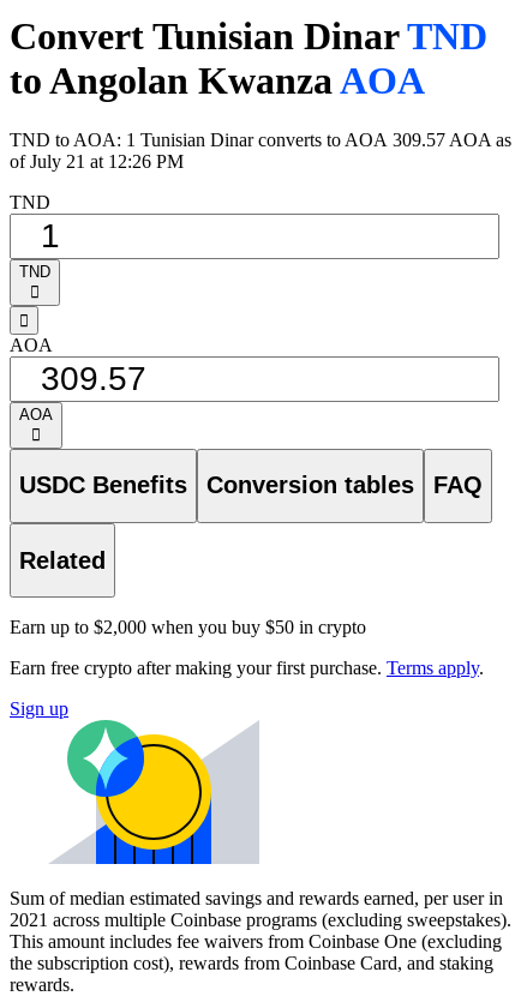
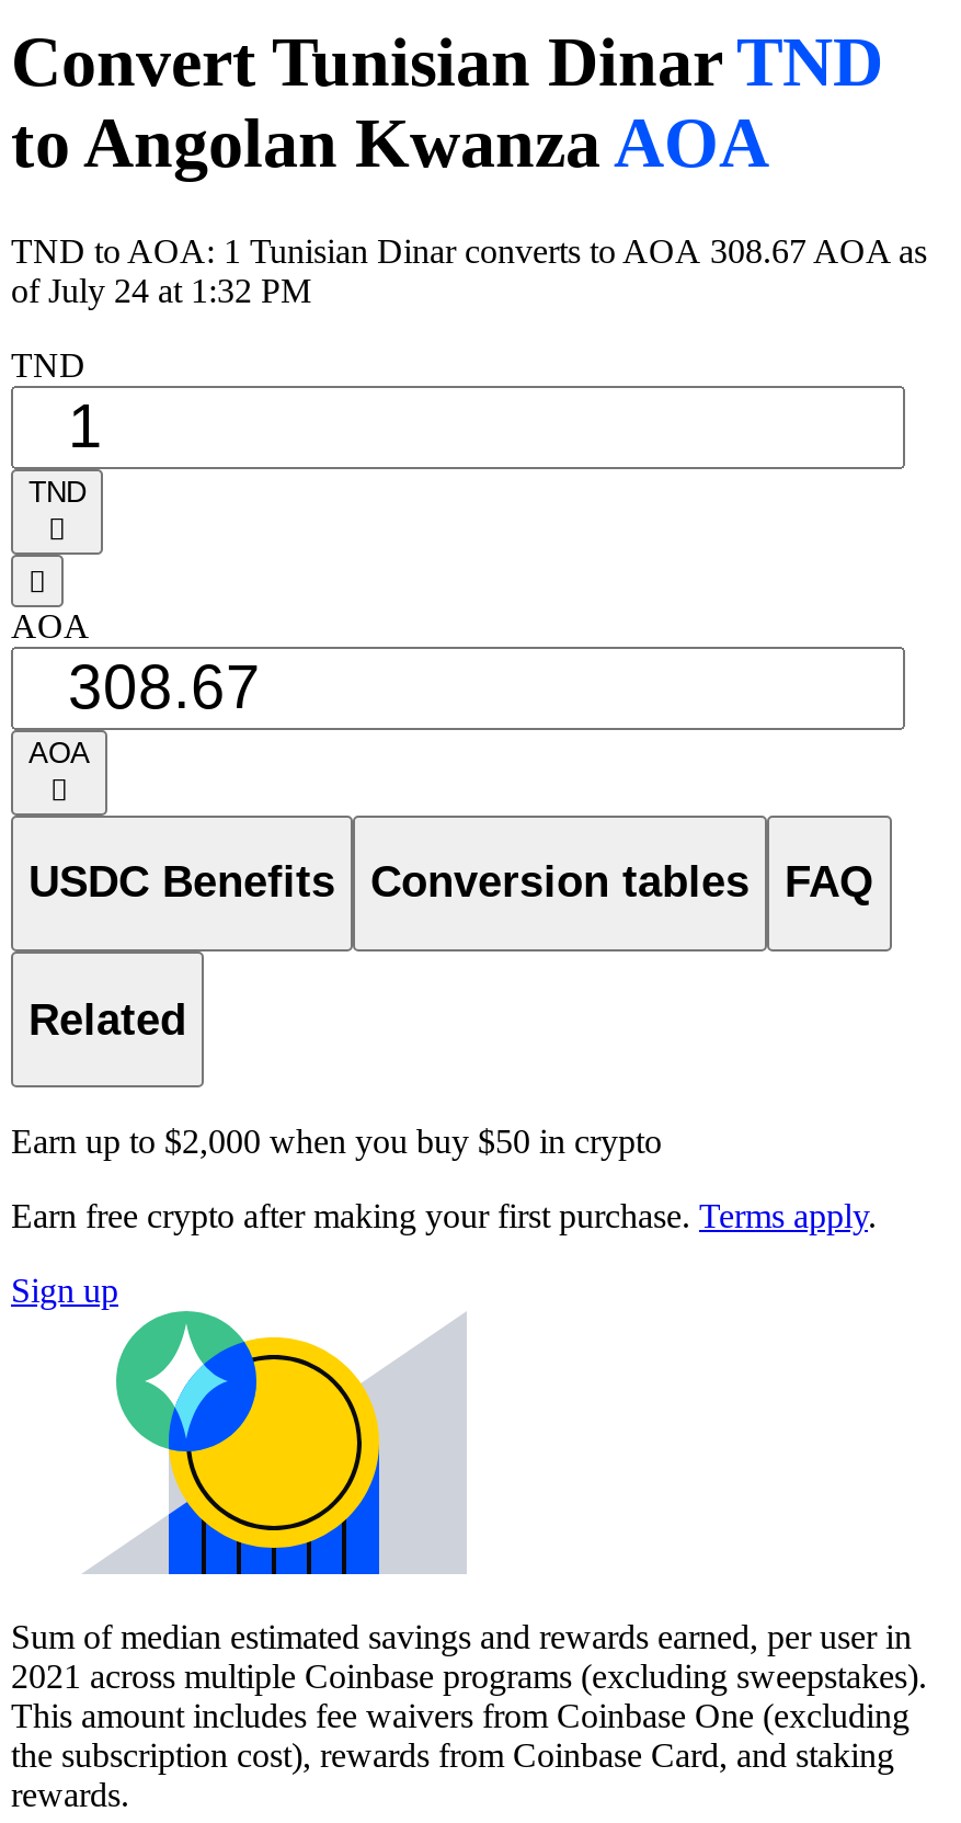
[10,129,511,150] TND to AOA: 1 Tunisian Dinar converts to AOA 309.57 AOA as -> [11,232,927,269] TND to AOA: 1 Tunisian Dinar converts to AOA 308.67 AOA as
[10,151,184,171] of July 21 at 12:26 PM -> [11,272,311,309] of July 24 at 1:32 PM

